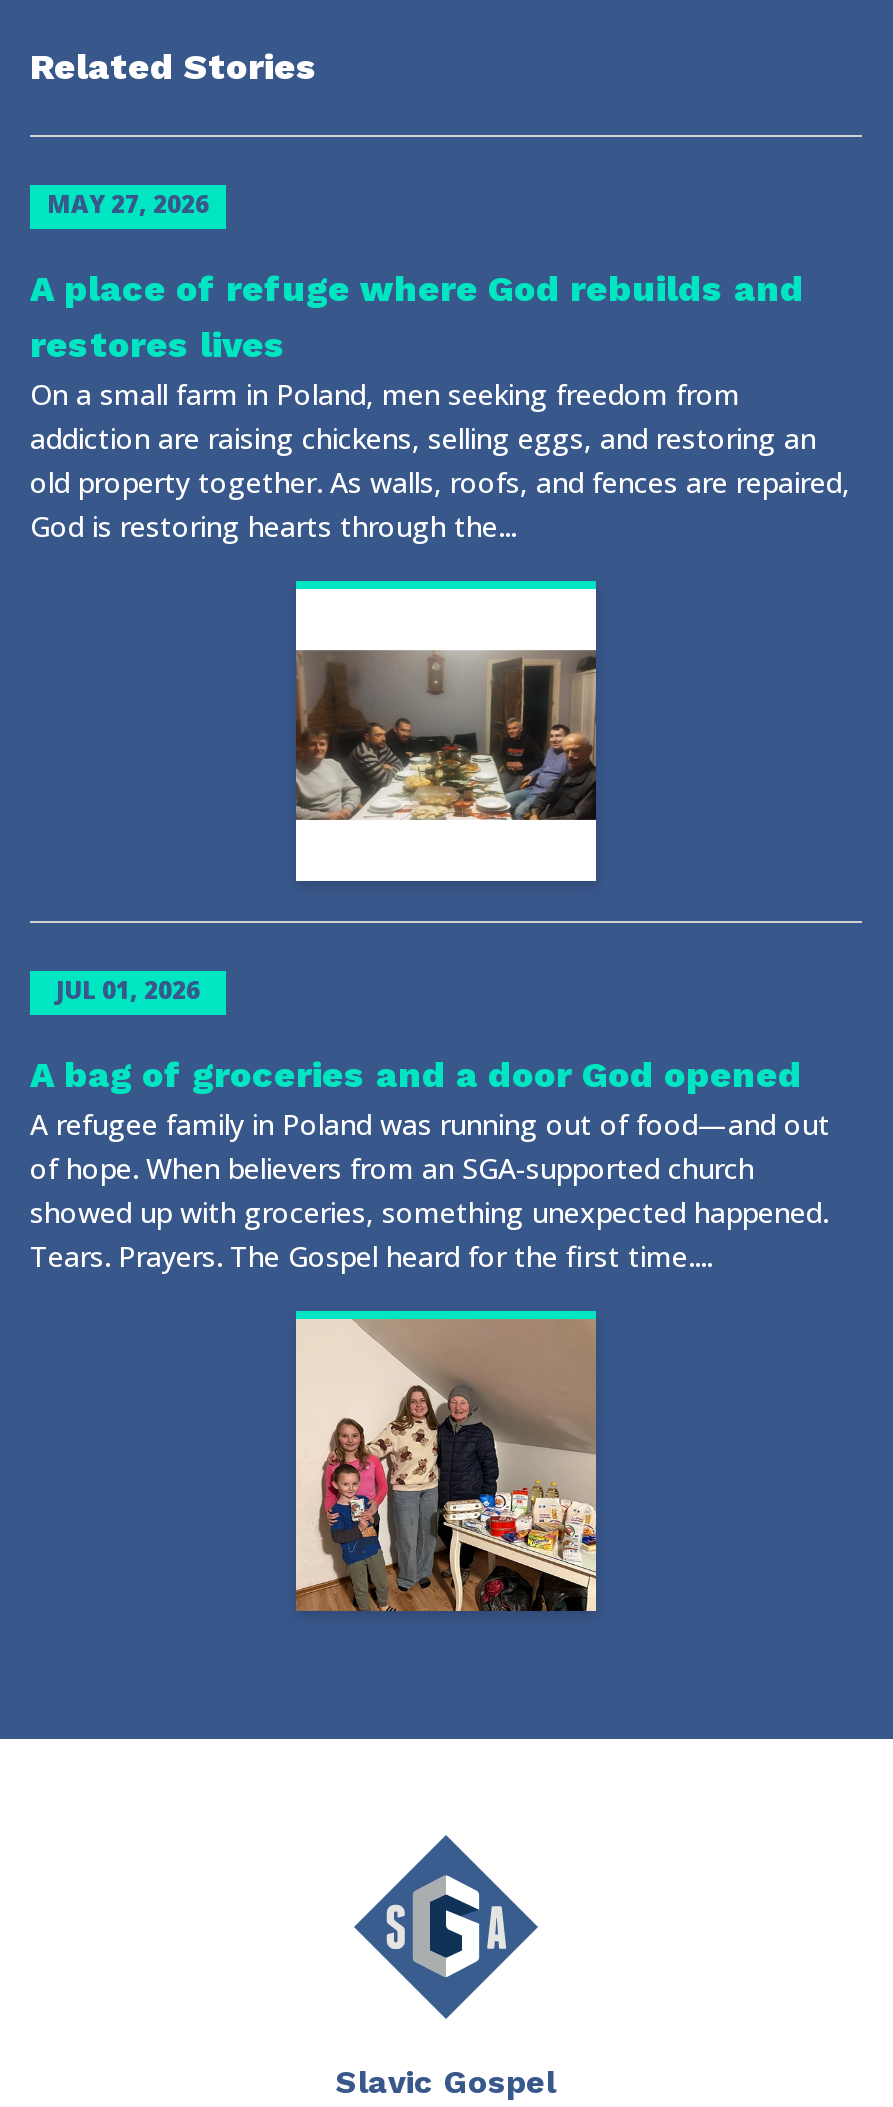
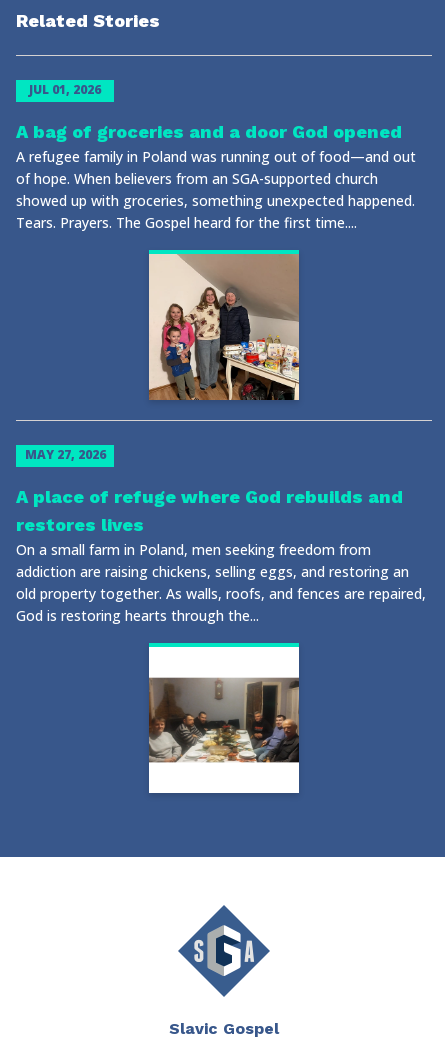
moved [30,187,850,545] -> [16,446,426,625]: MAY 27, 2026 | A place of refuge where God rebuilds and | restores lives | On a small farm in Poland, men seeking freedom from | addiction are raising chickens, selling eggs, and restoring an | old property together. As walls, roofs, and fences are repaired, | God is restoring hearts through the...
moved [294,647,598,825] -> [148,676,300,765]: [image]
moved [30,973,830,1275] -> [16,81,416,232]: JUL 01, 2026 | A bag of groceries and a door God opened | A refugee family in Poland was running out of food—and out | of hope. When believers from an SGA-supported church | showed up with groceries, something unexpected happened. | Tears. Prayers. The Gospel heard for the first time....
moved [294,1317,598,1613] -> [148,249,300,401]: [image]

